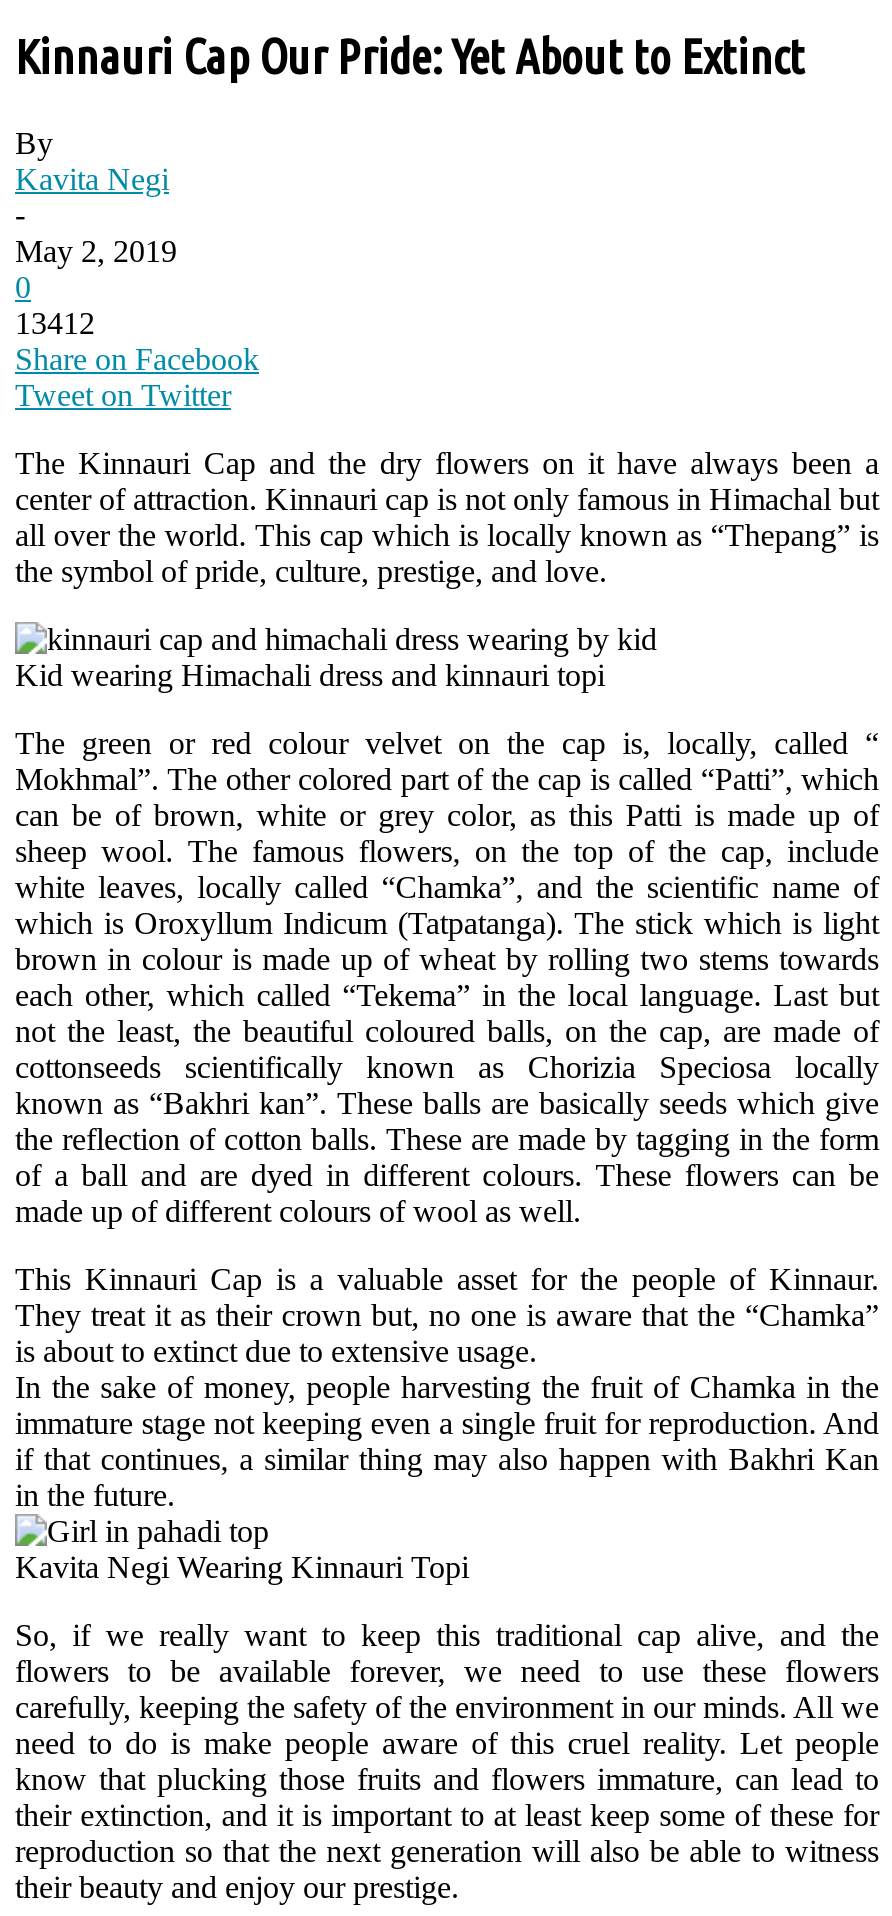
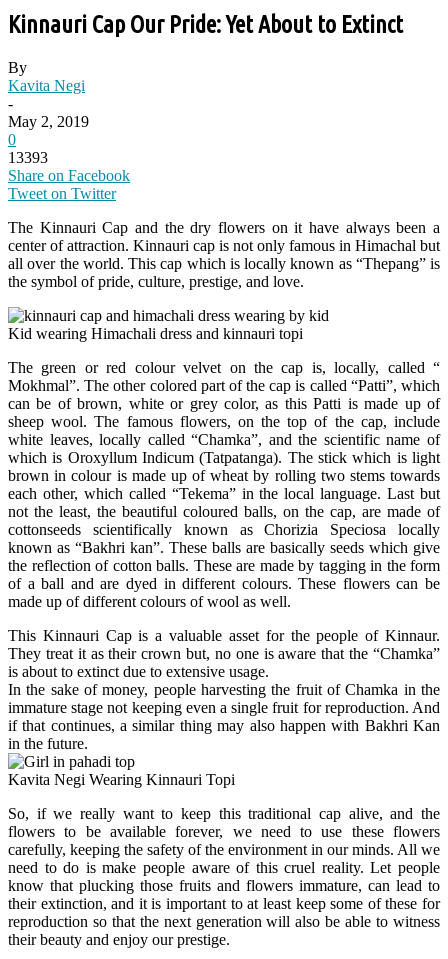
[15,306,95,340] 13412 -> [8,149,48,166] 13393

